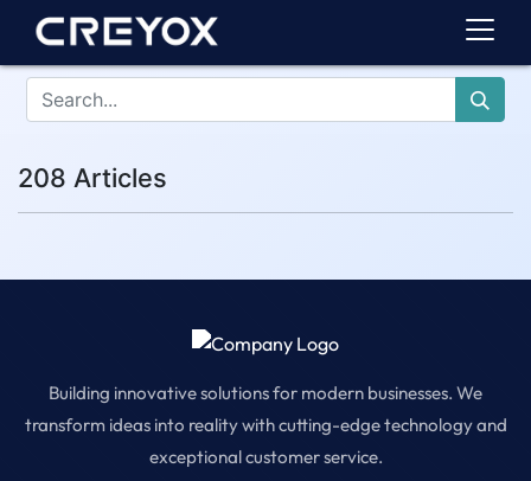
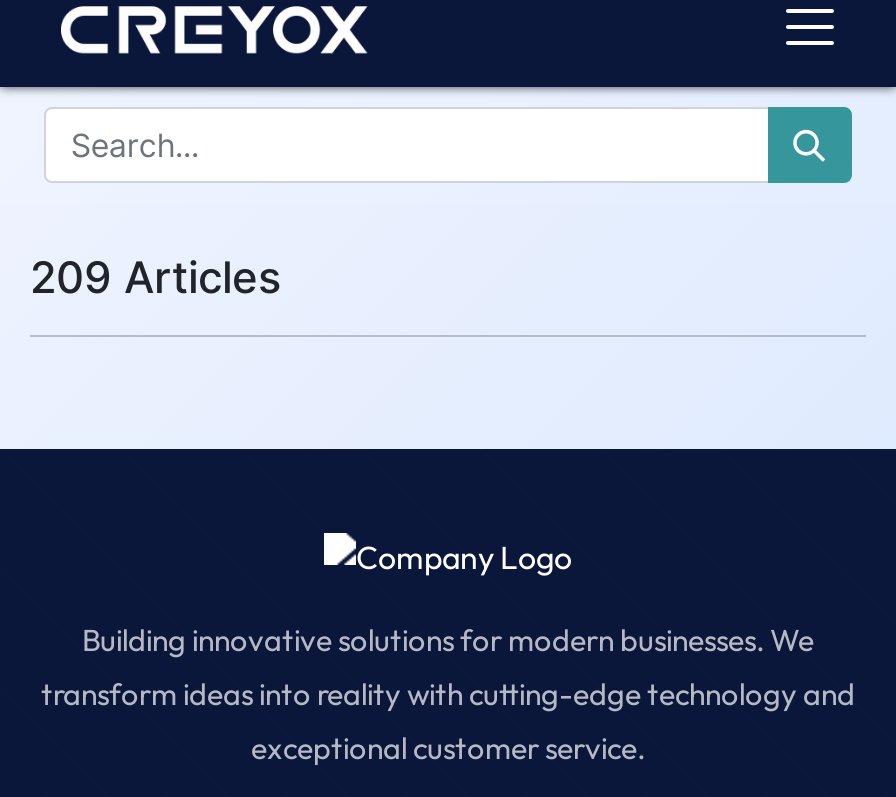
[18,162,167,193] 208 Articles -> [30,251,282,303] 209 Articles

